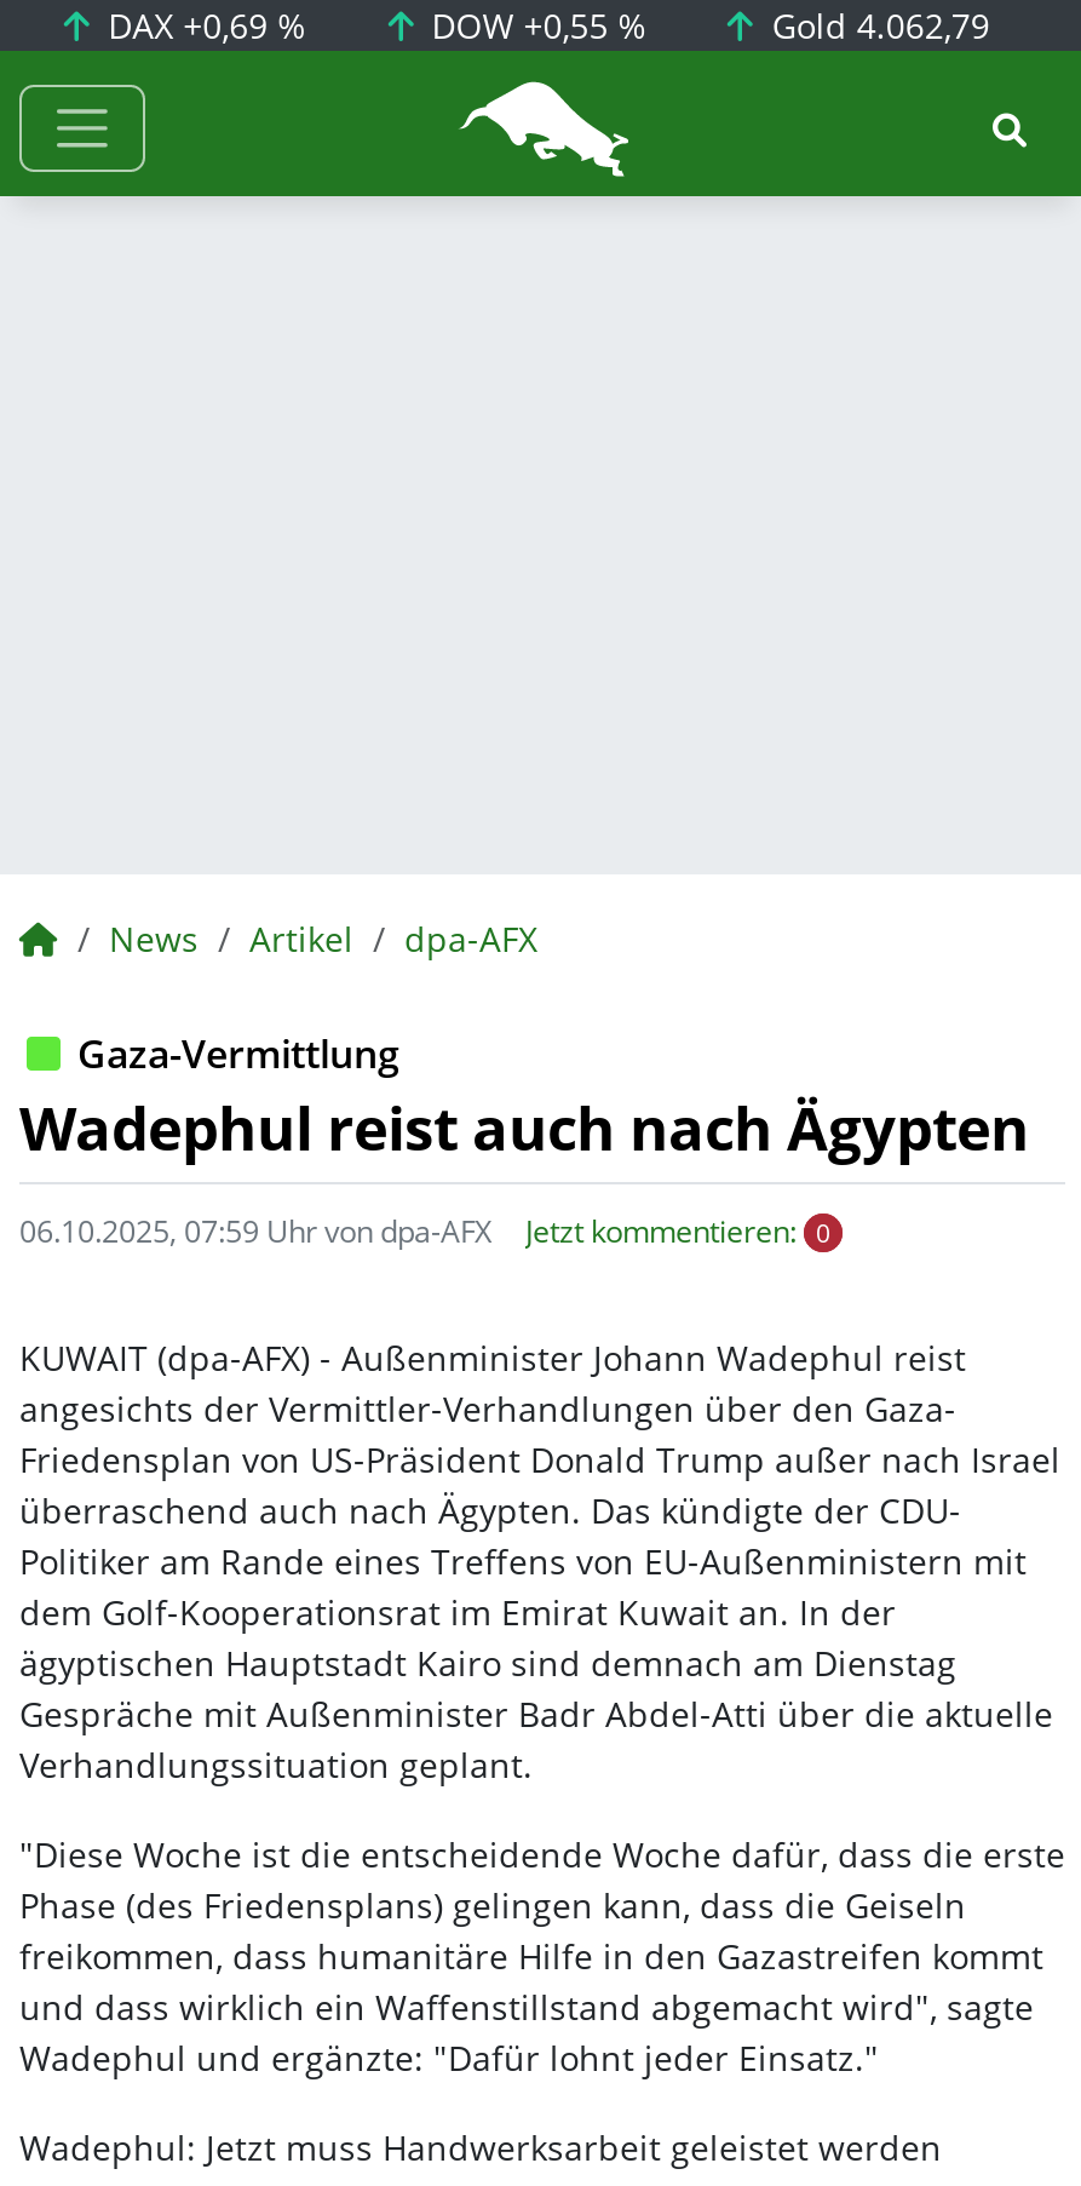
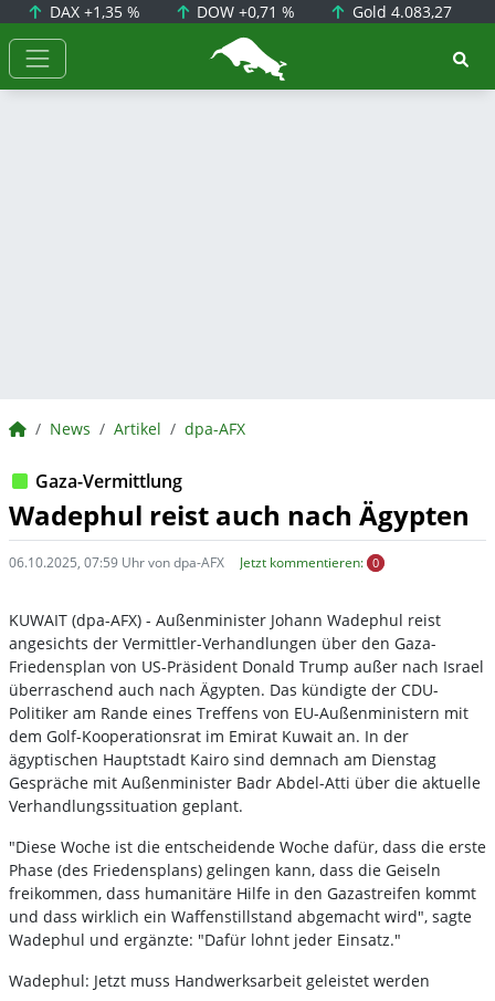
[98,2,307,48] DAX +0,69 % -> [45,1,140,22] DAX +1,35 %
[422,2,647,48] DOW +0,55 % -> [192,1,295,22] DOW +0,71 %
[762,2,990,48] Gold 4.062,79 -> [348,1,452,22] Gold 4.083,27

